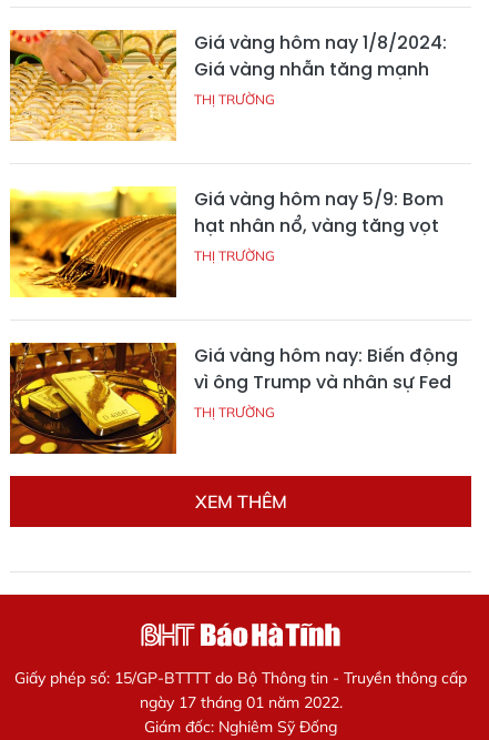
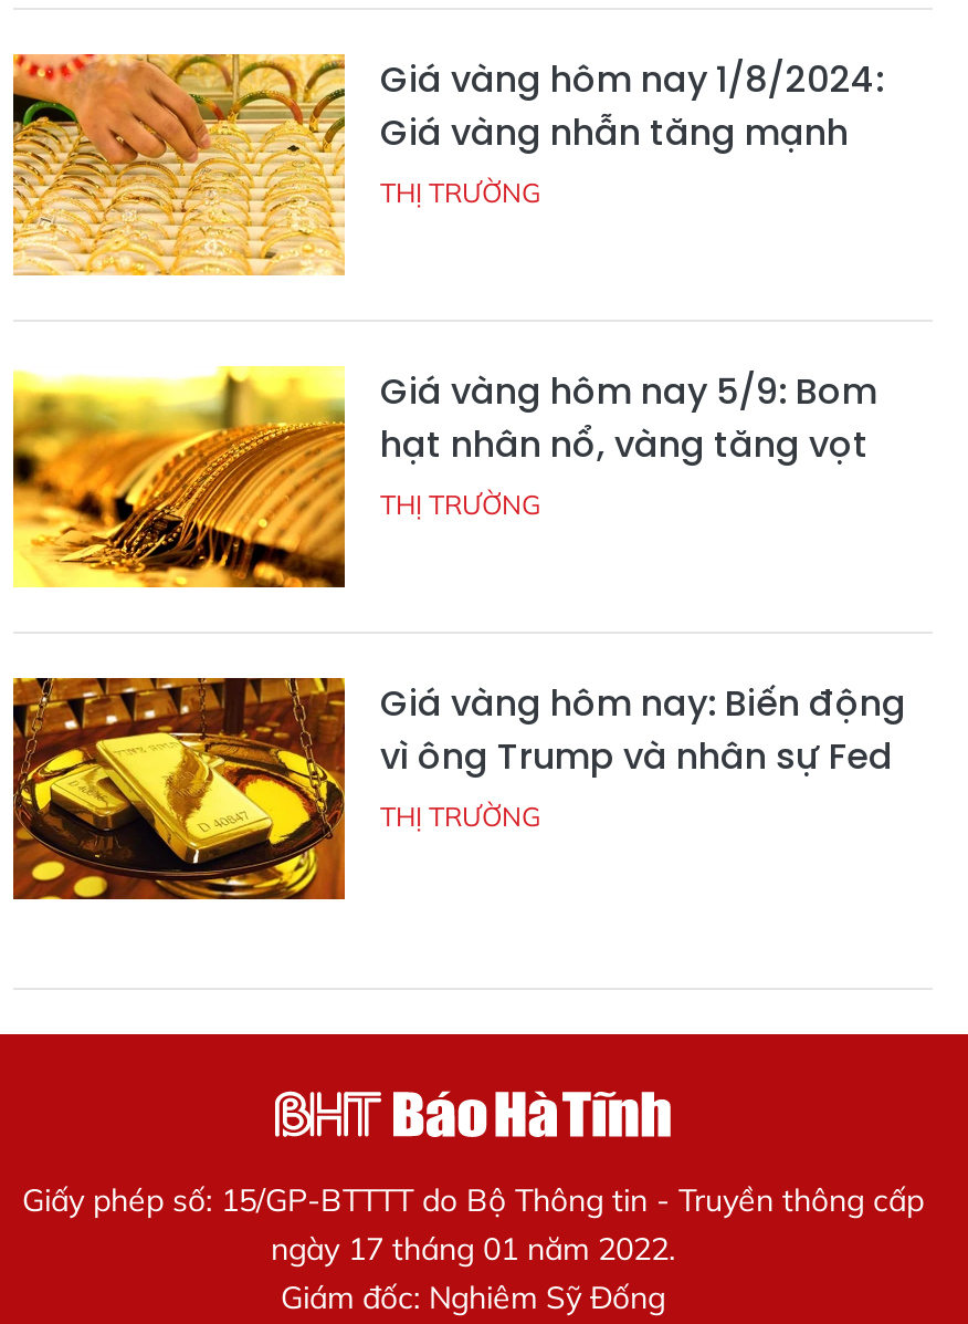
[195,490,287,513] XEM THÊM -> none

